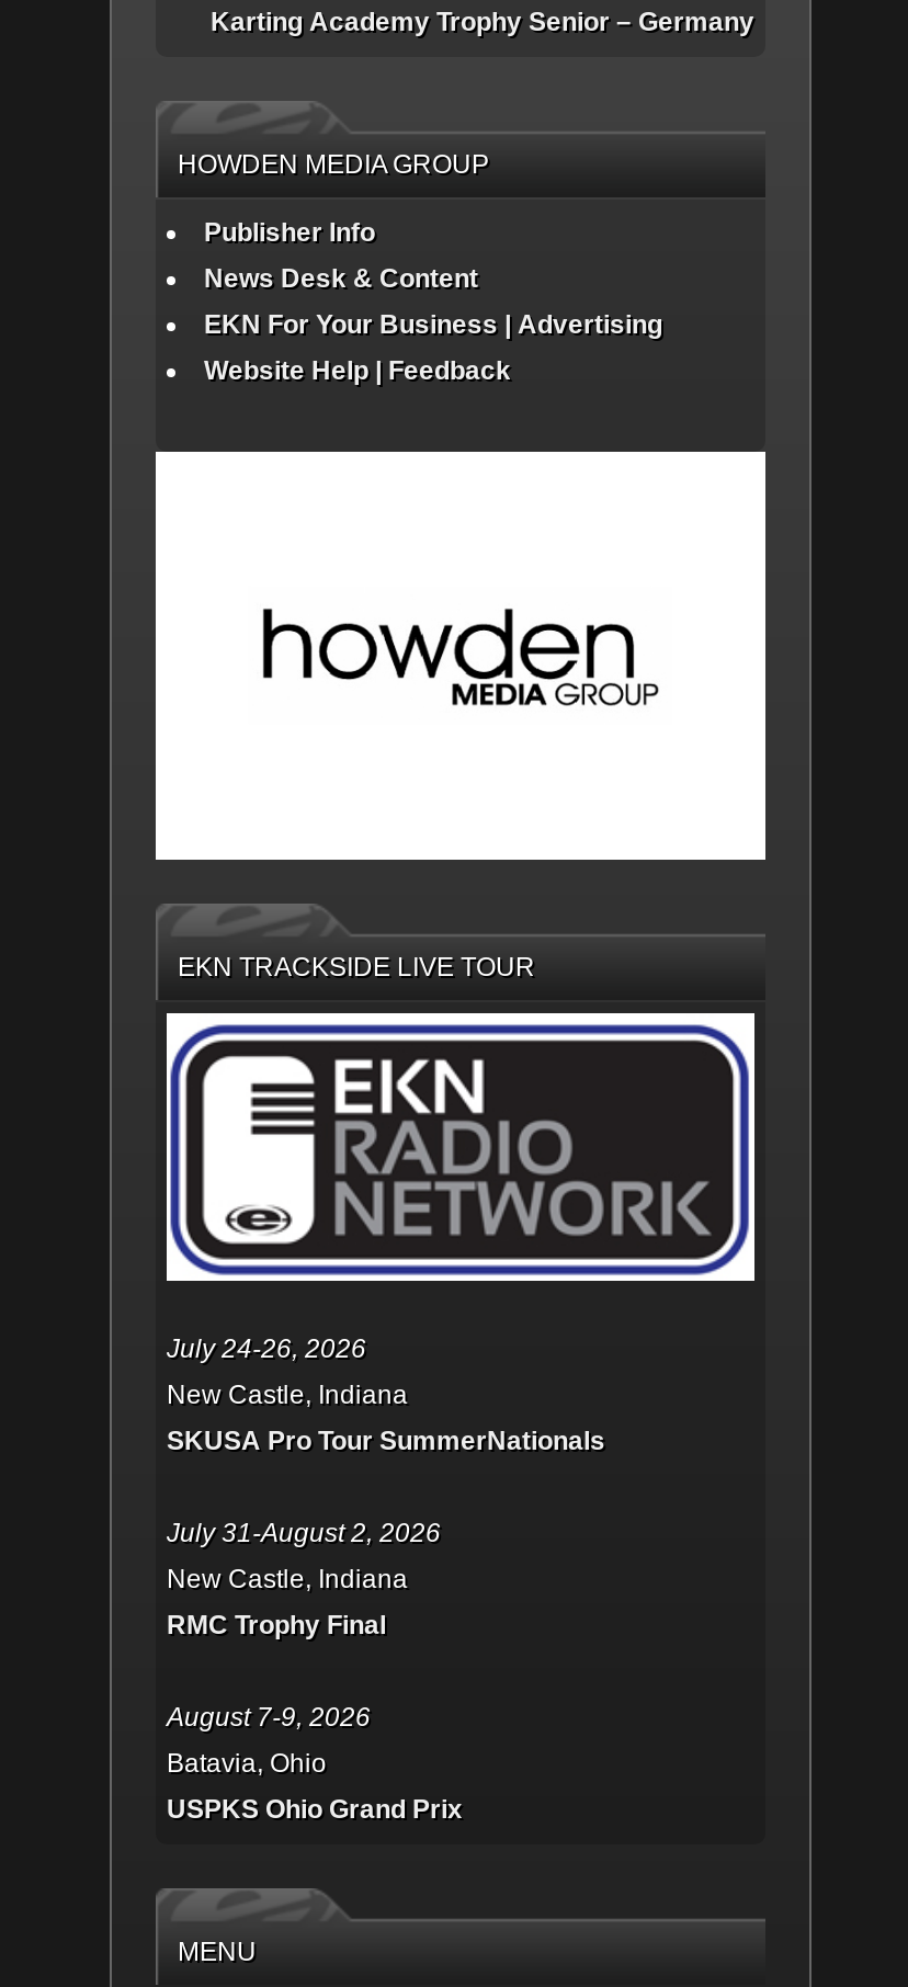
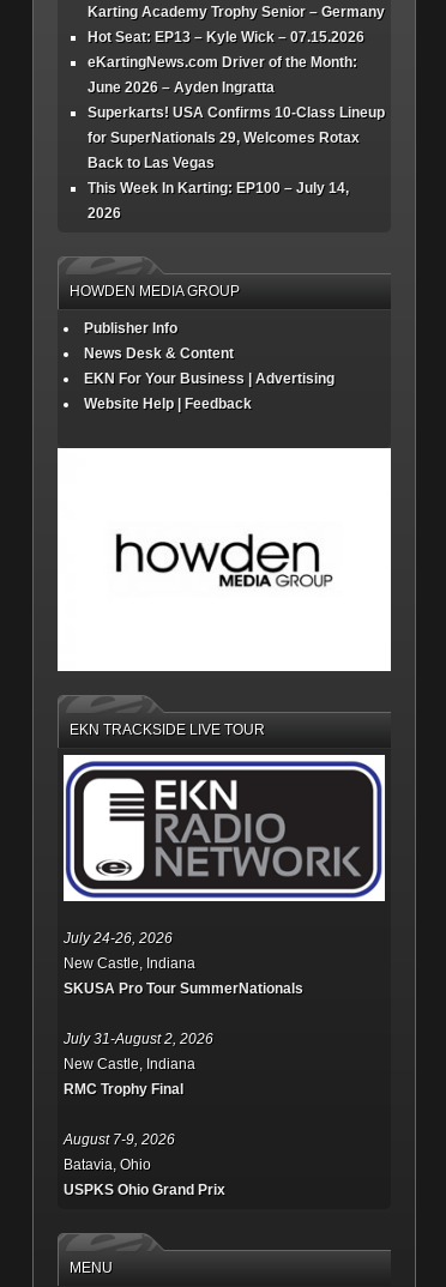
none -> [88,29,385,222] Hot Seat: EP13 – Kyle Wick – 07.15.2026 | eKartingNews.com Driver of the Month: | June 2026 – Ayden Ingratta | Superkarts! USA Confirms 10-Class Lineup | for SuperNationals 29, Welcomes Rotax | Back to Las Vegas | This Week In Karting: EP100 – July 14, | 2026

